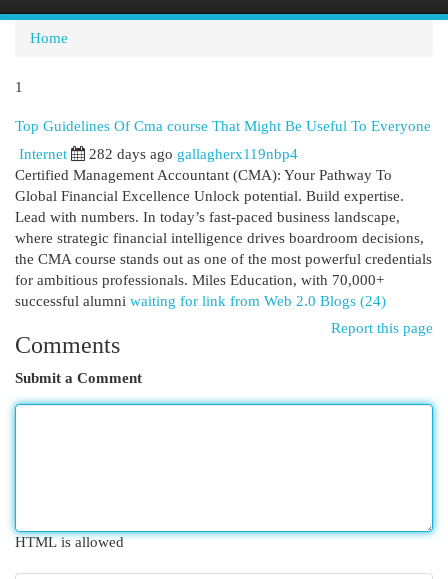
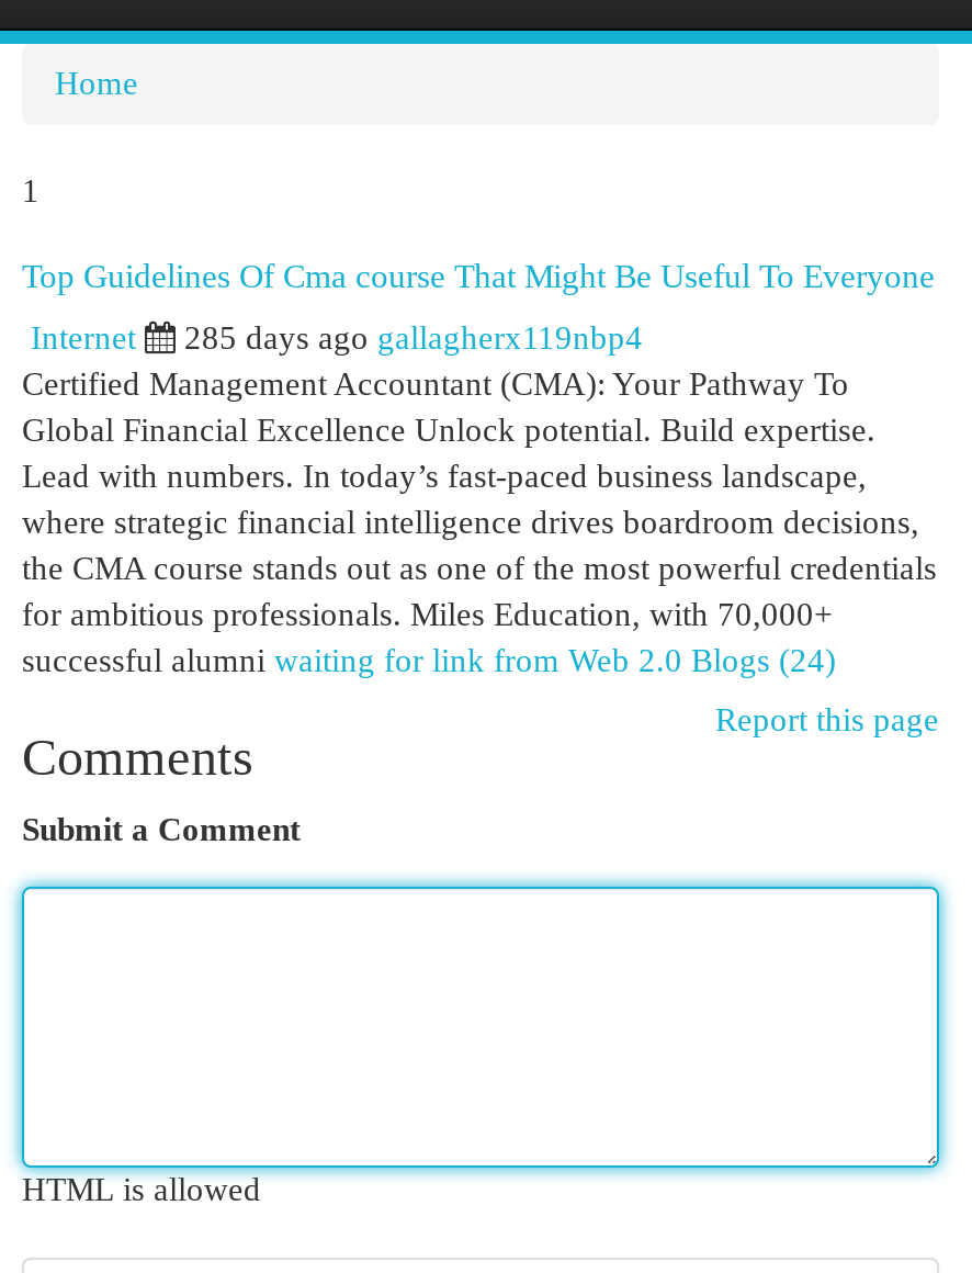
[89,146,298,162] 282 days ago gallagherx119nbp4 -> [184,320,643,356] 285 days ago gallagherx119nbp4

